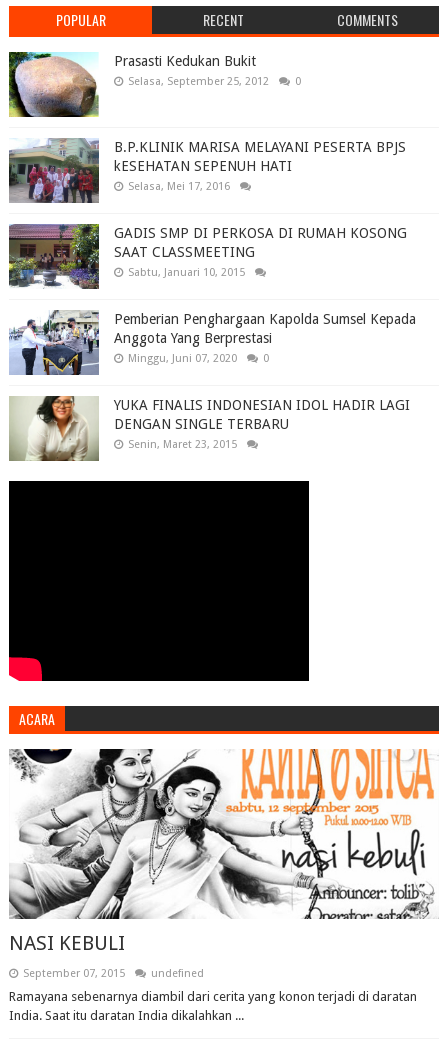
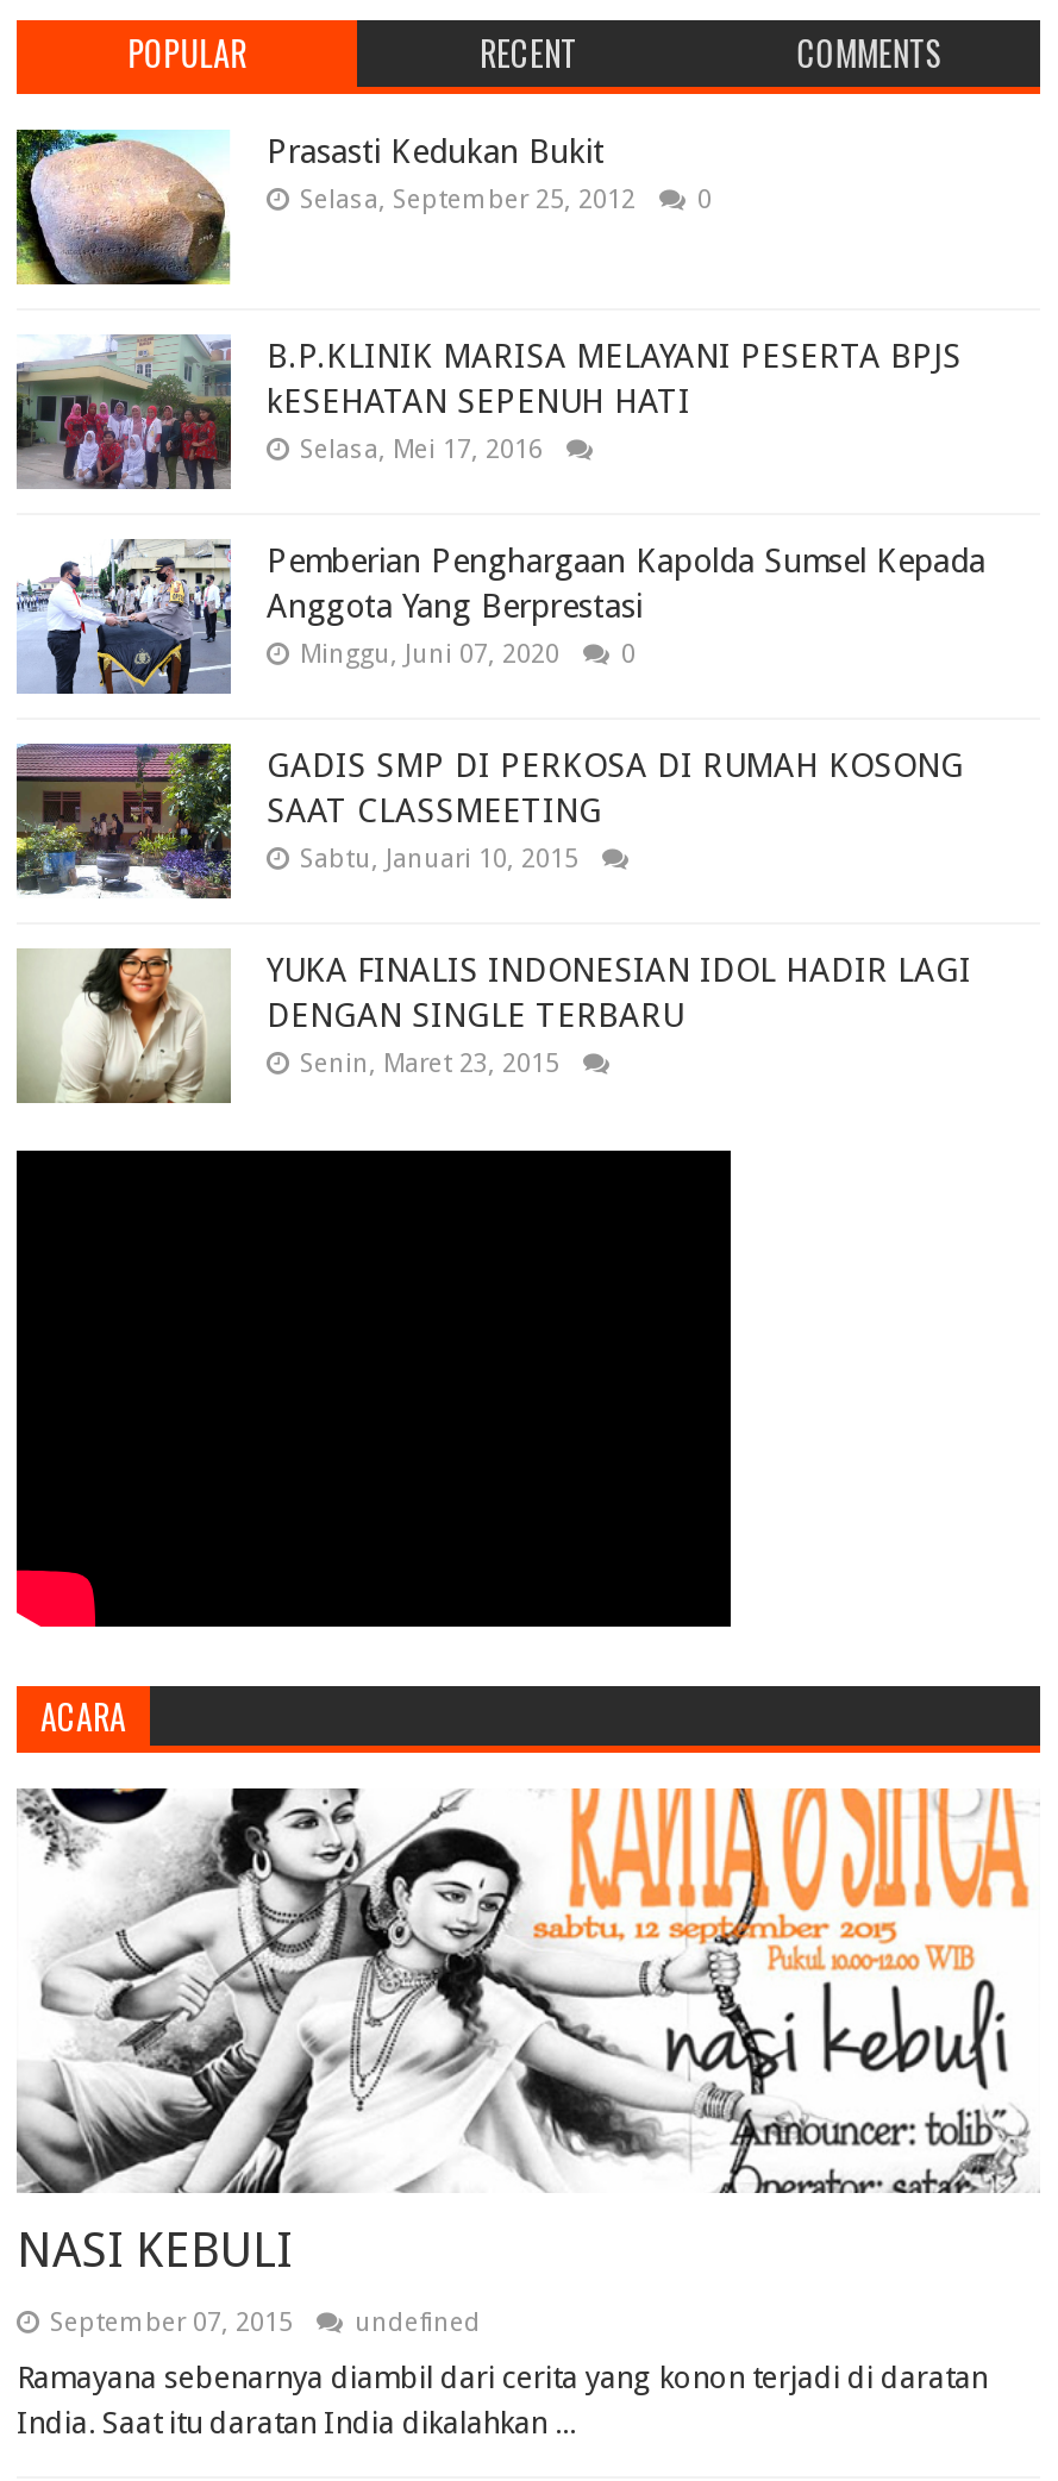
moved [8,223,407,289] -> [17,744,964,898]: [image] | GADIS SMP DI PERKOSA DI RUMAH KOSONG | SAAT CLASSMEETING | Sabtu, Januari 10, 2015
moved [8,309,416,377] -> [14,537,985,698]: [image] | Pemberian Penghargaan Kapolda Sumsel Kepada | Anggota Yang Berprestasi | Minggu, Juni 07, 2020 | 0

